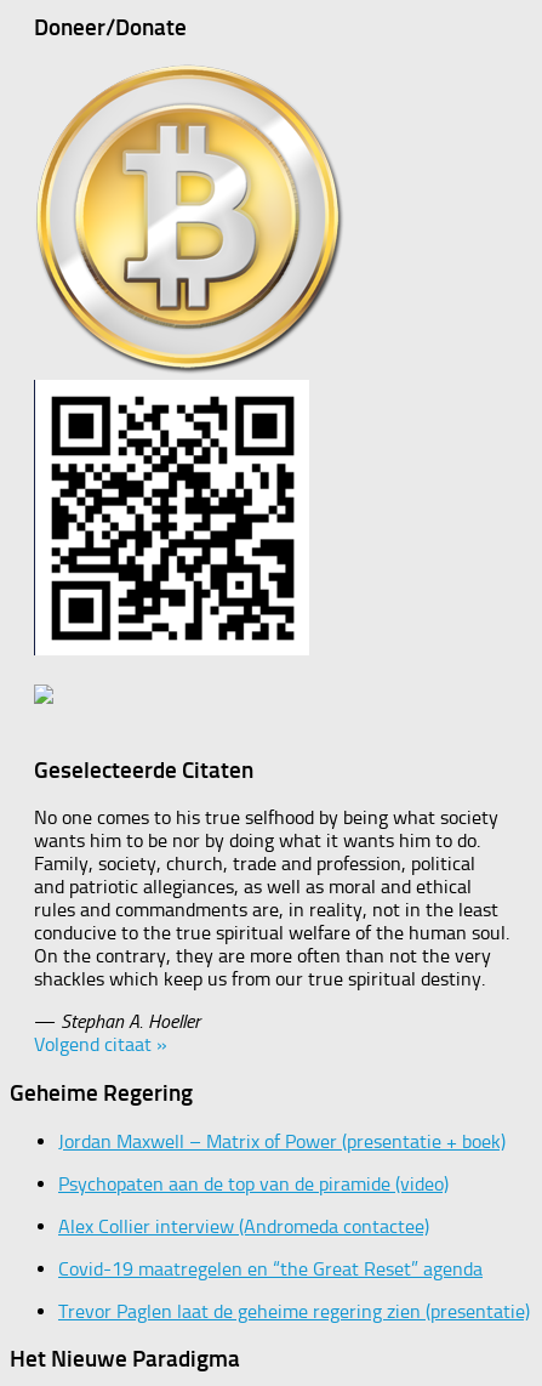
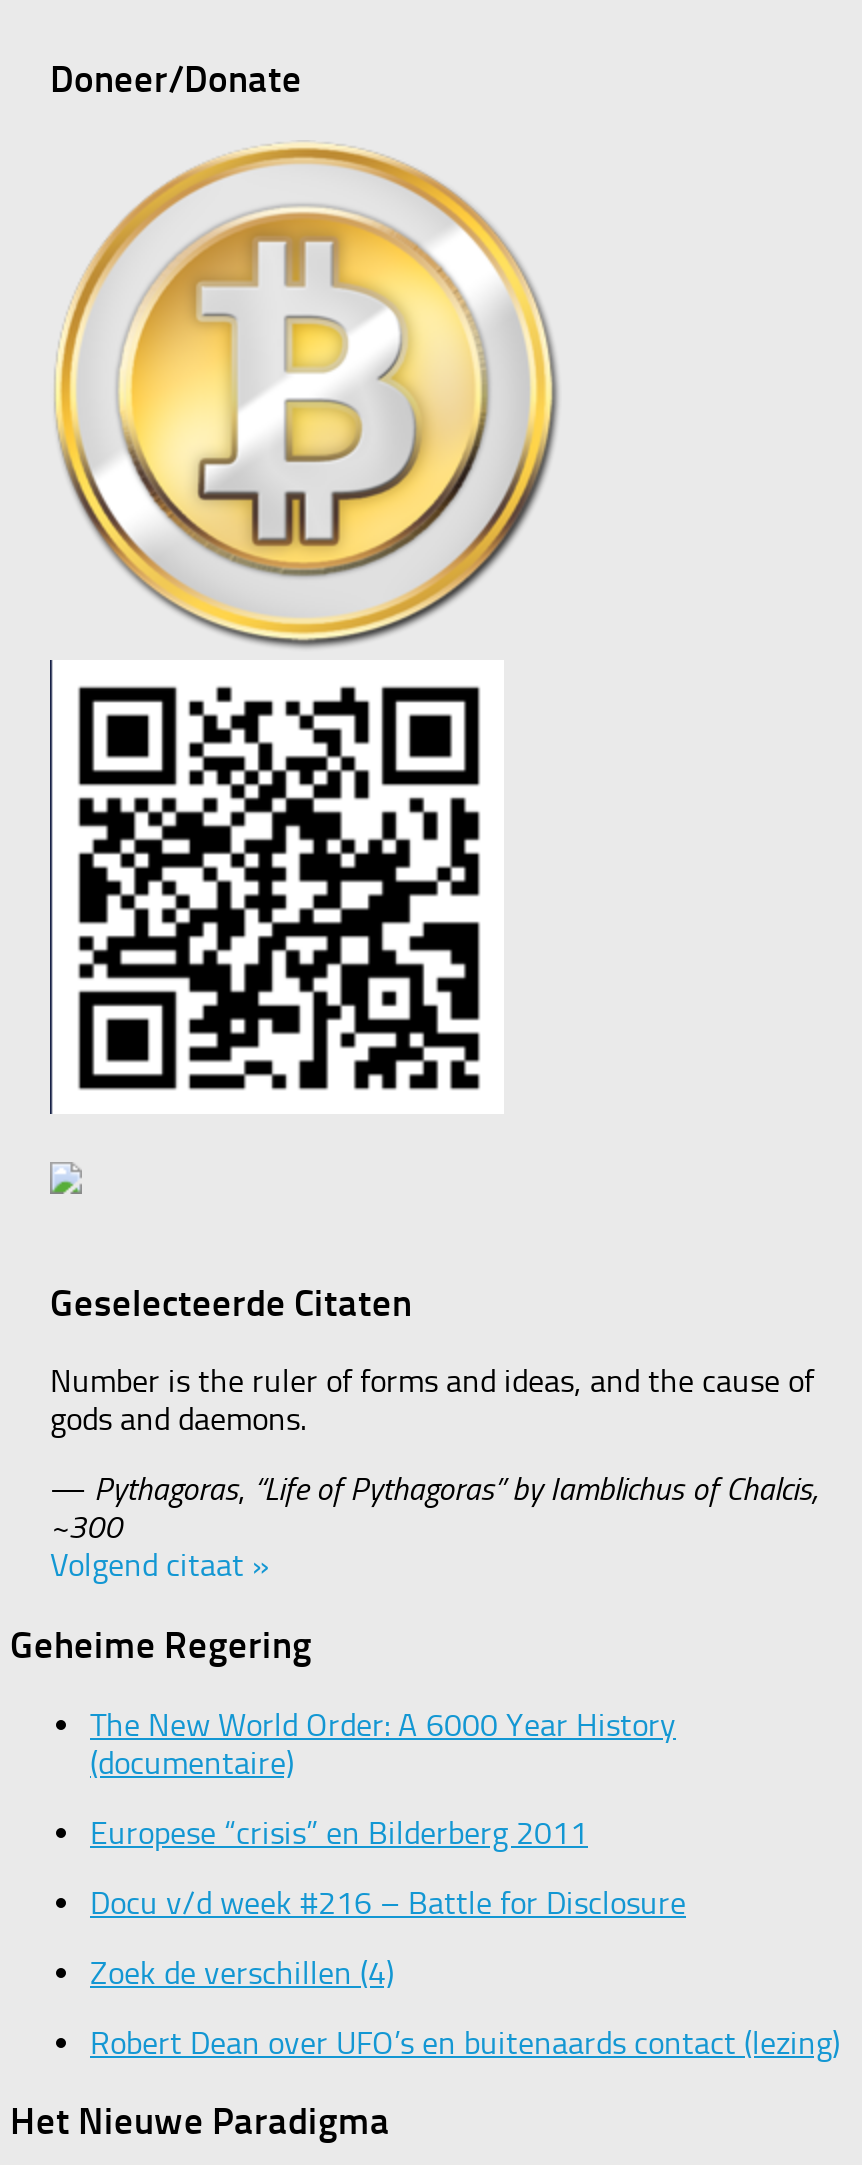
[34,806,509,991] No one comes to his true selfhood by being what society | wants him to be nor by doing what it wants him to do. | Family, society, church, trade and profession, political | and patriotic allegiances, as well as moral and ethical | rules and commandments are, in reality, not in the least | conducive to the true spiritual welfare of the human soul. | On the contrary, they are more often than not the very | shackles which keep us from our true spiritual destiny. -> [50,1363,814,1439] Number is the ruler of forms and ideas, and the cause of | gods and daemons.
[34,1010,200,1033] — Stephan A. Hoeller -> [50,1471,818,1547] — Pythagoras, “Life of Pythagoras” by Iamblichus of Chalcis, | ~300
moved [10,1033,193,1107] -> [10,1547,312,1668]: Volgend citaat » | Geheime Regering
[58,1130,506,1153] Jordan Maxwell – Matrix of Power (presentatie + boek) -> [90,1706,676,1782] The New World Order: A 6000 Year History | (documentaire)
[58,1172,449,1195] Psychopaten aan de top van de piramide (video) -> [90,1814,588,1852] Europese “crisis” en Bilderberg 2011
[58,1215,429,1238] Alex Collier interview (Andromeda contactee) -> [90,1884,686,1922] Docu v/d week #216 – Battle for Disclosure
[58,1257,483,1280] Covid-19 maatregelen en “the Great Reset” agenda -> [90,1954,394,1992] Zoek de verschillen (4)
[58,1300,530,1323] Trevor Paglen laat de geheime regering zien (presentatie) -> [90,2024,840,2062] Robert Dean over UFO’s en buitenaards contact (lezing)

